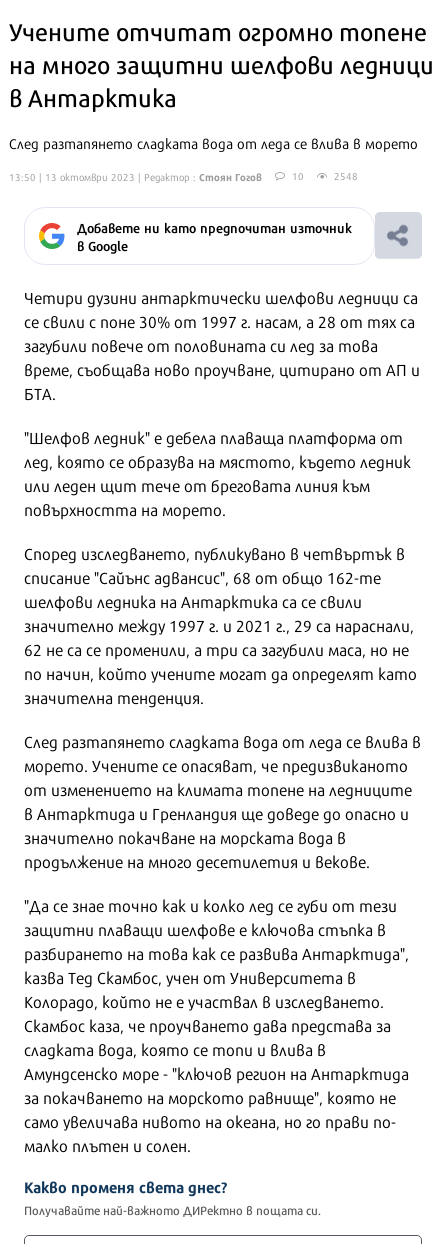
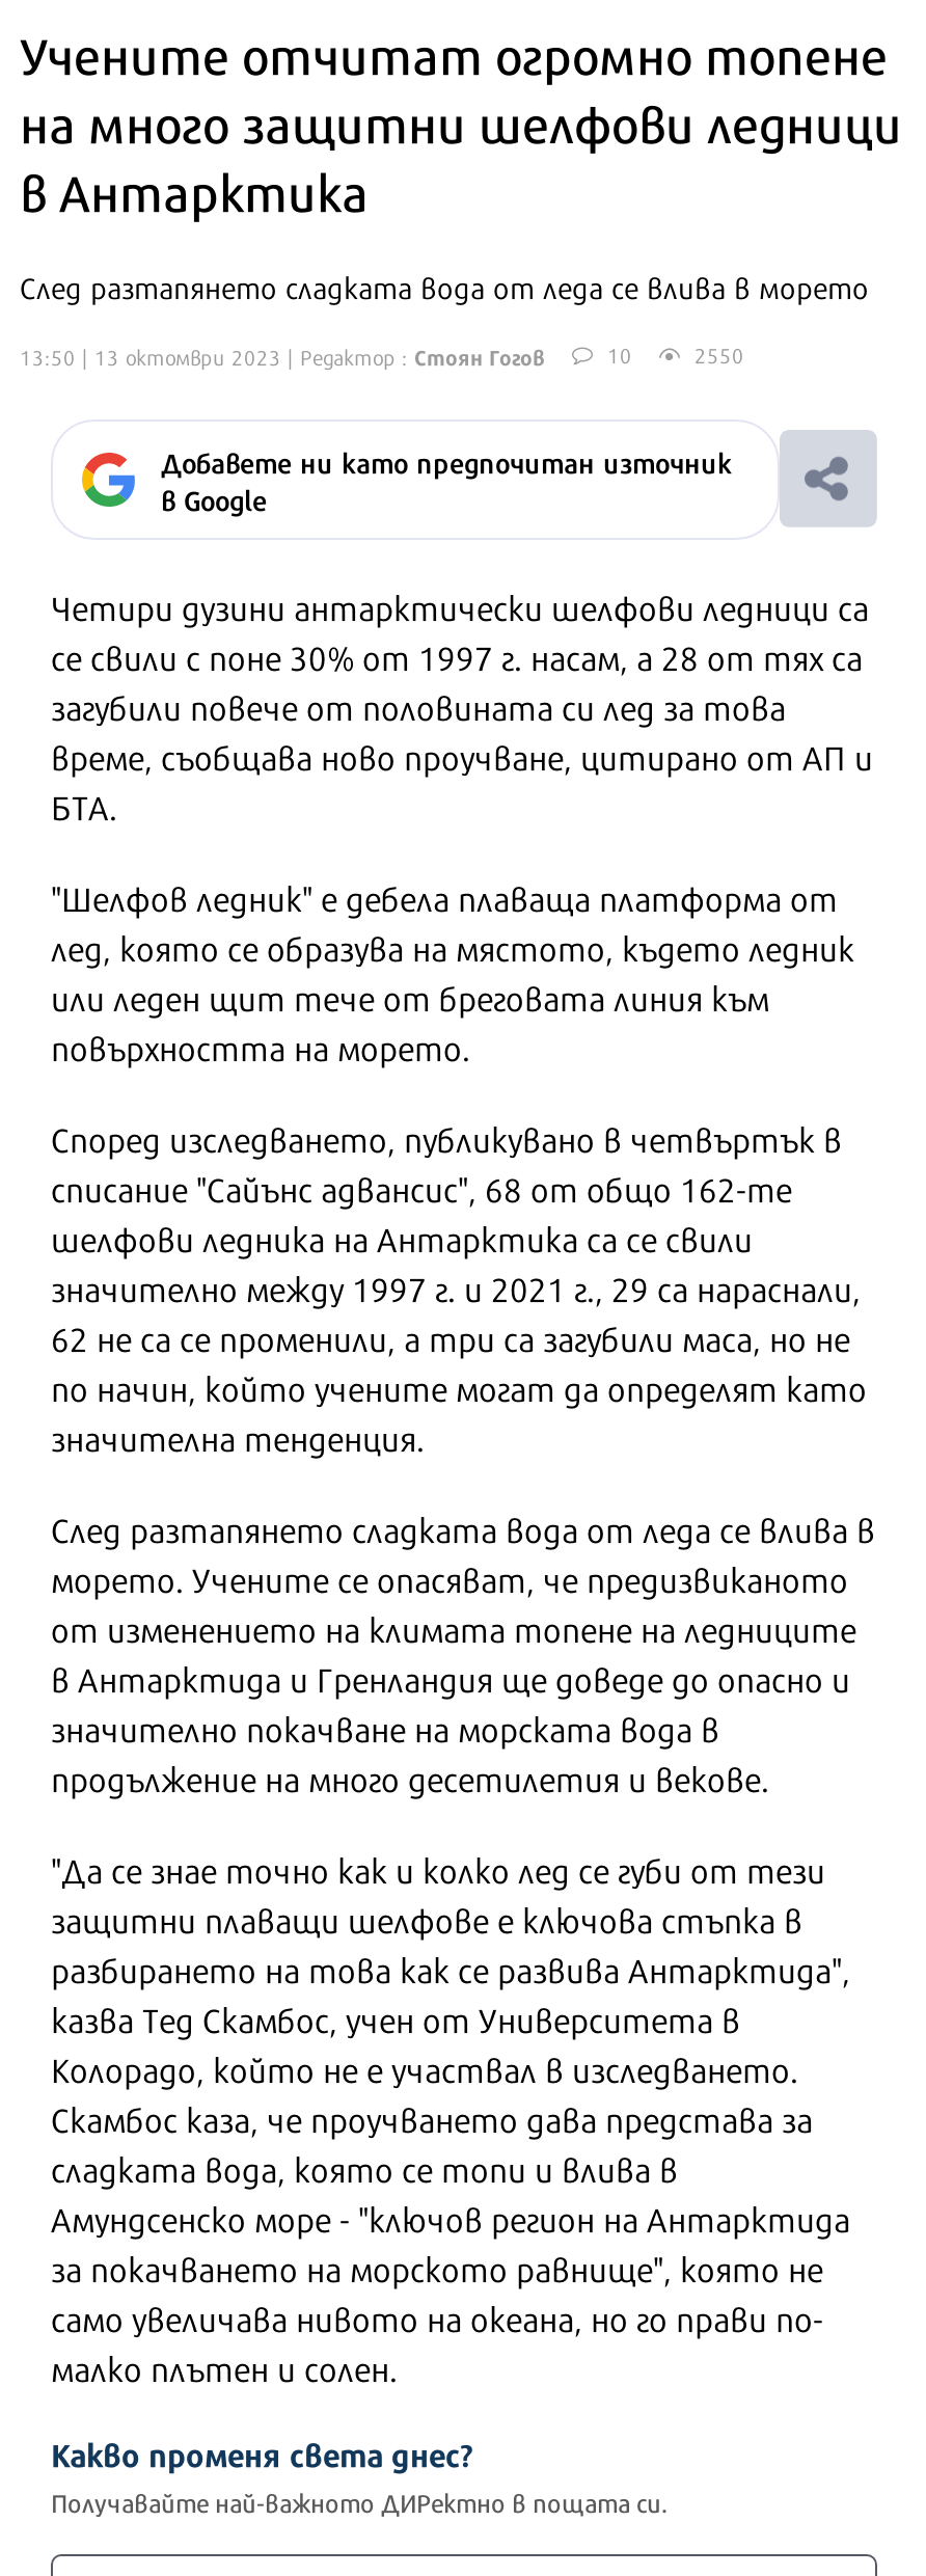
[334,168,358,183] 2548 -> [694,339,744,370] 2550

